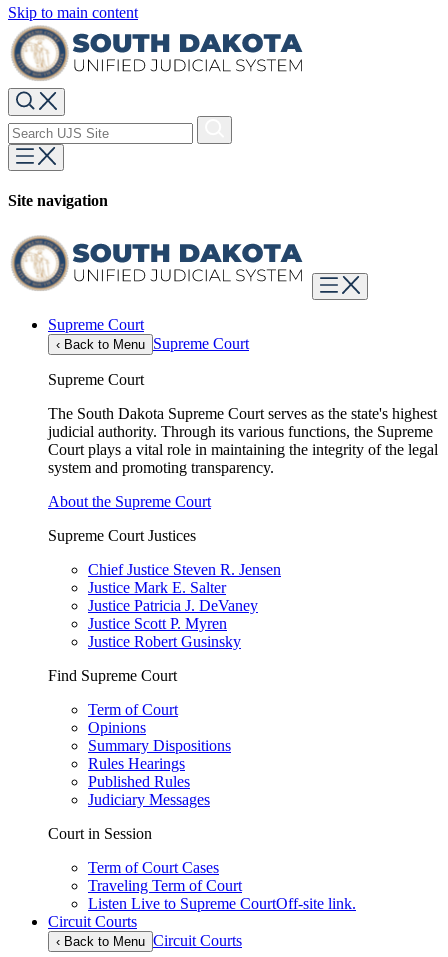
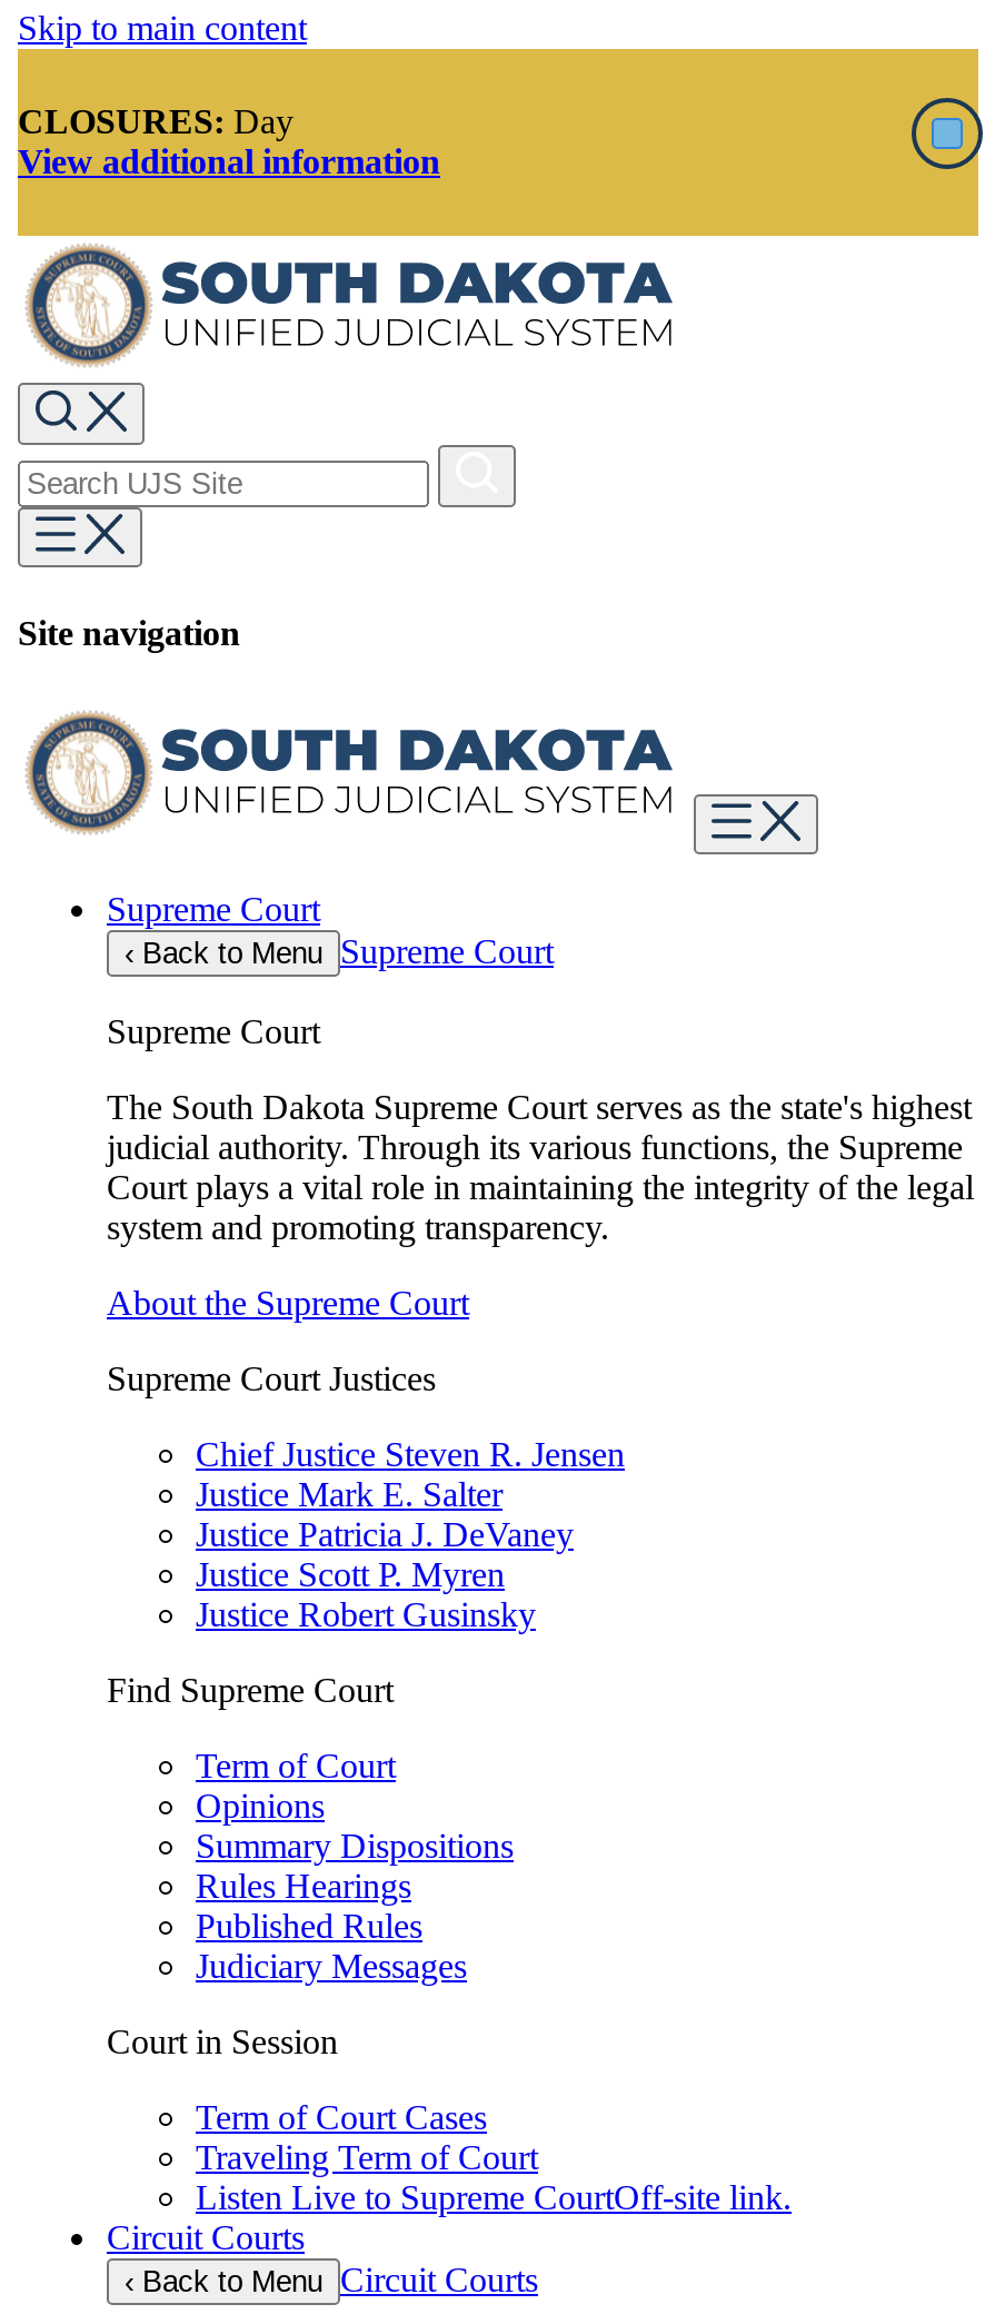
none -> [16,47,985,238] [image] | CLOSURES: Day | View additional information

